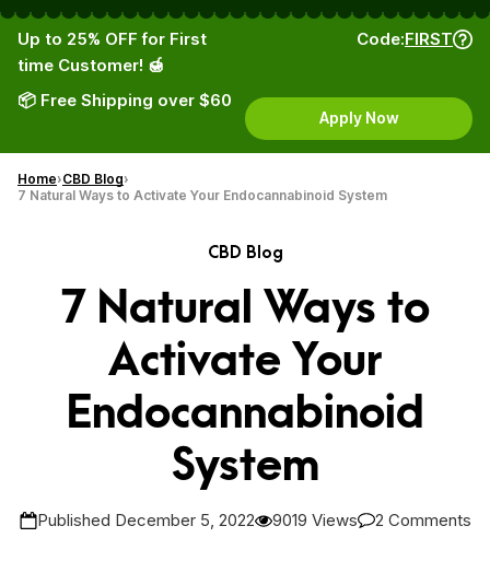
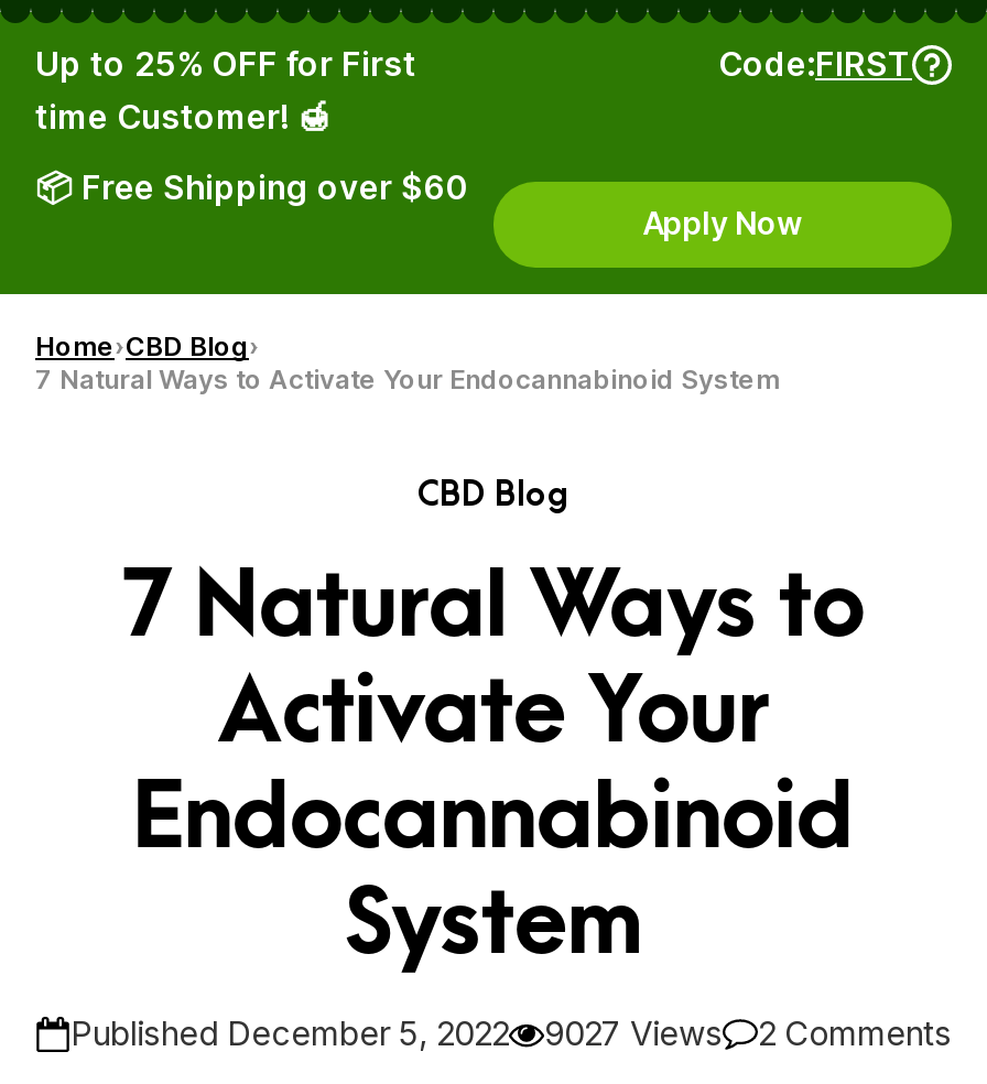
[37,510,471,530] Published December 5, 2022 9019 Views 2 Comments -> [70,1012,952,1054] Published December 5, 2022 9027 Views 2 Comments

